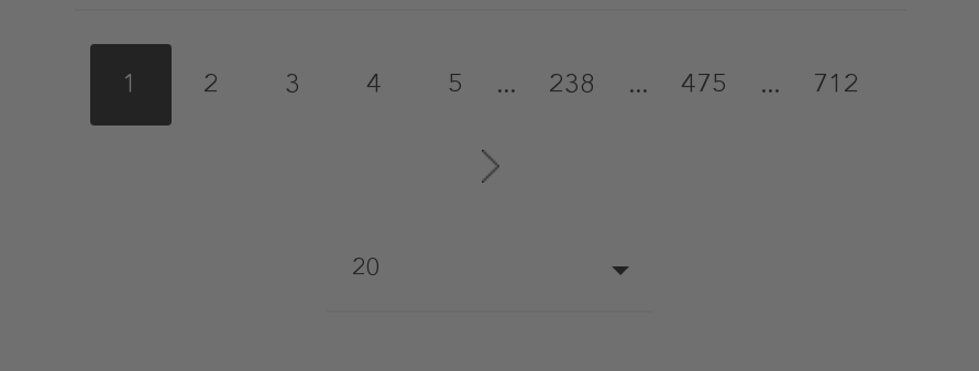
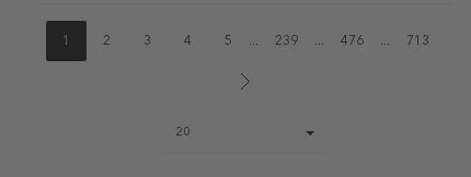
[549,68,595,99] 238 -> [274,33,297,48] 239
[681,68,727,99] 475 -> [340,33,363,48] 476
[813,68,859,99] 712 -> [406,33,429,48] 713

